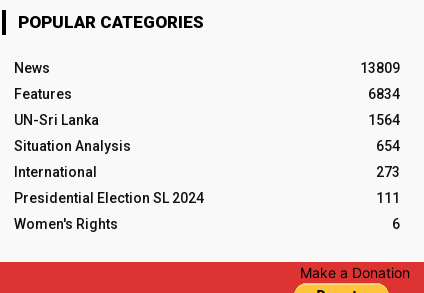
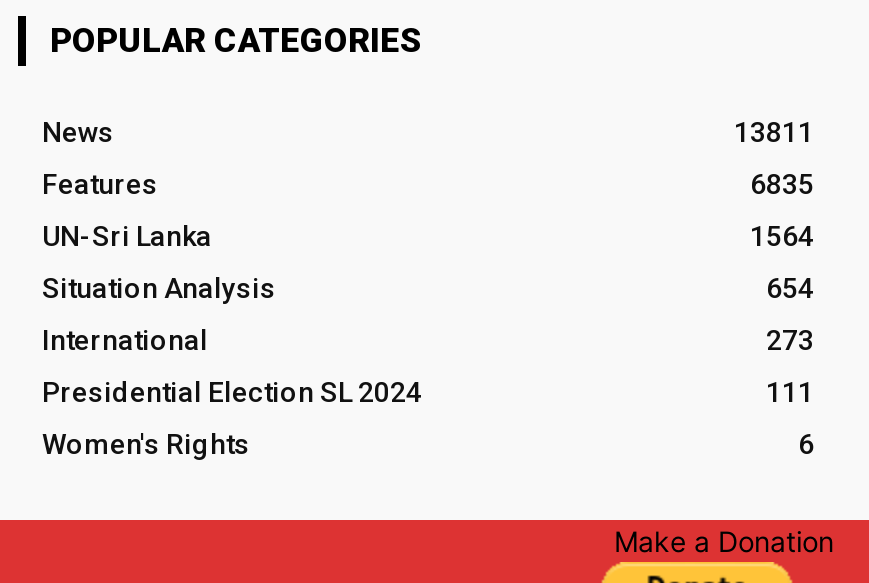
[360,59,400,75] 13809 -> [734,116,814,148] 13811
[368,85,400,101] 6834 -> [750,168,814,200] 6835

